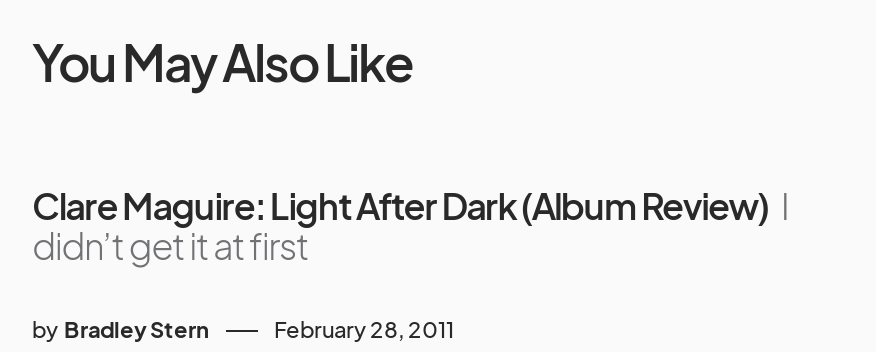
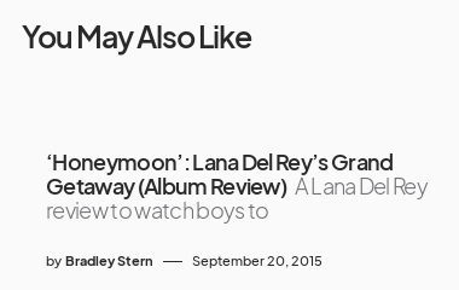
[32,183,789,269] Clare Maguire: Light After Dark (Album Review) I | didn’t get it at first -> [46,148,428,224] ‘Honeymoon’: Lana Del Rey’s Grand | Getaway (Album Review) A Lana Del Rey | review to watch boys to
[274,317,454,343] February 28, 2011 -> [192,253,323,269] September 20, 2015

